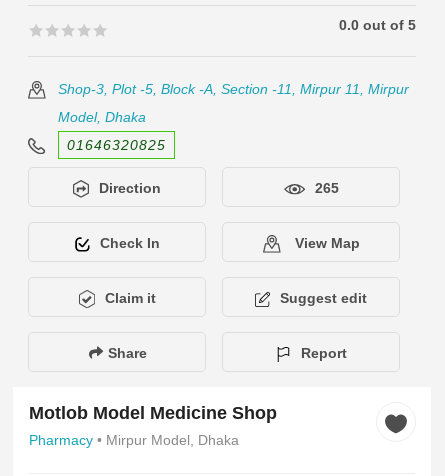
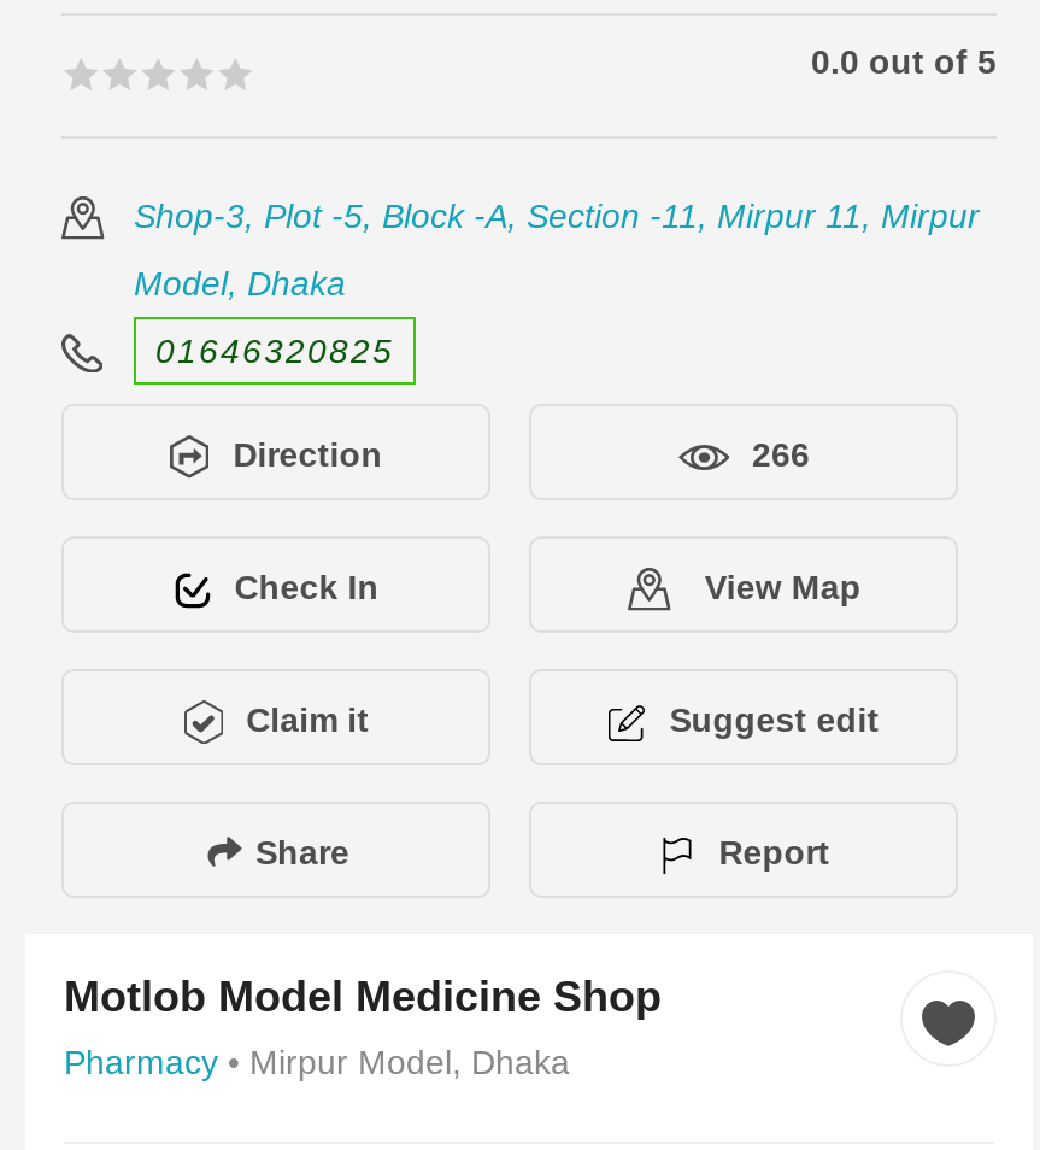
[314,180,338,196] 265 -> [752,435,810,474] 266

